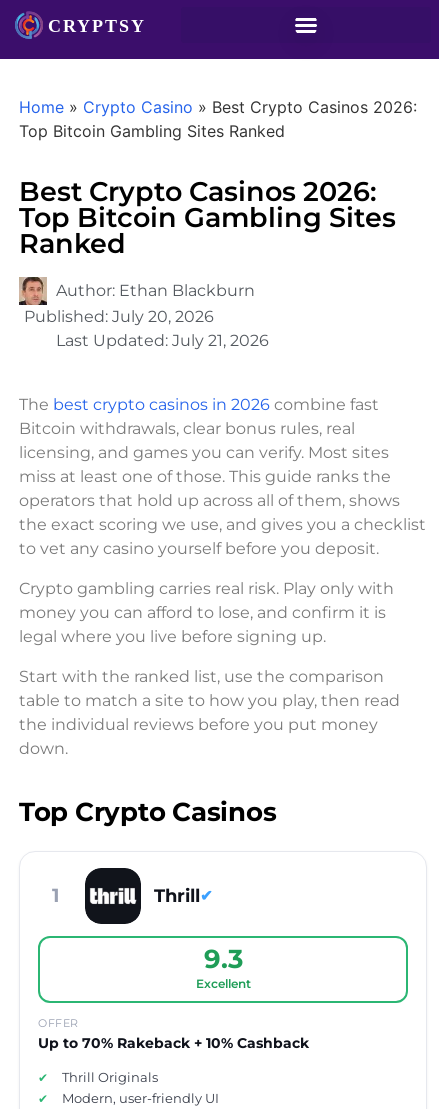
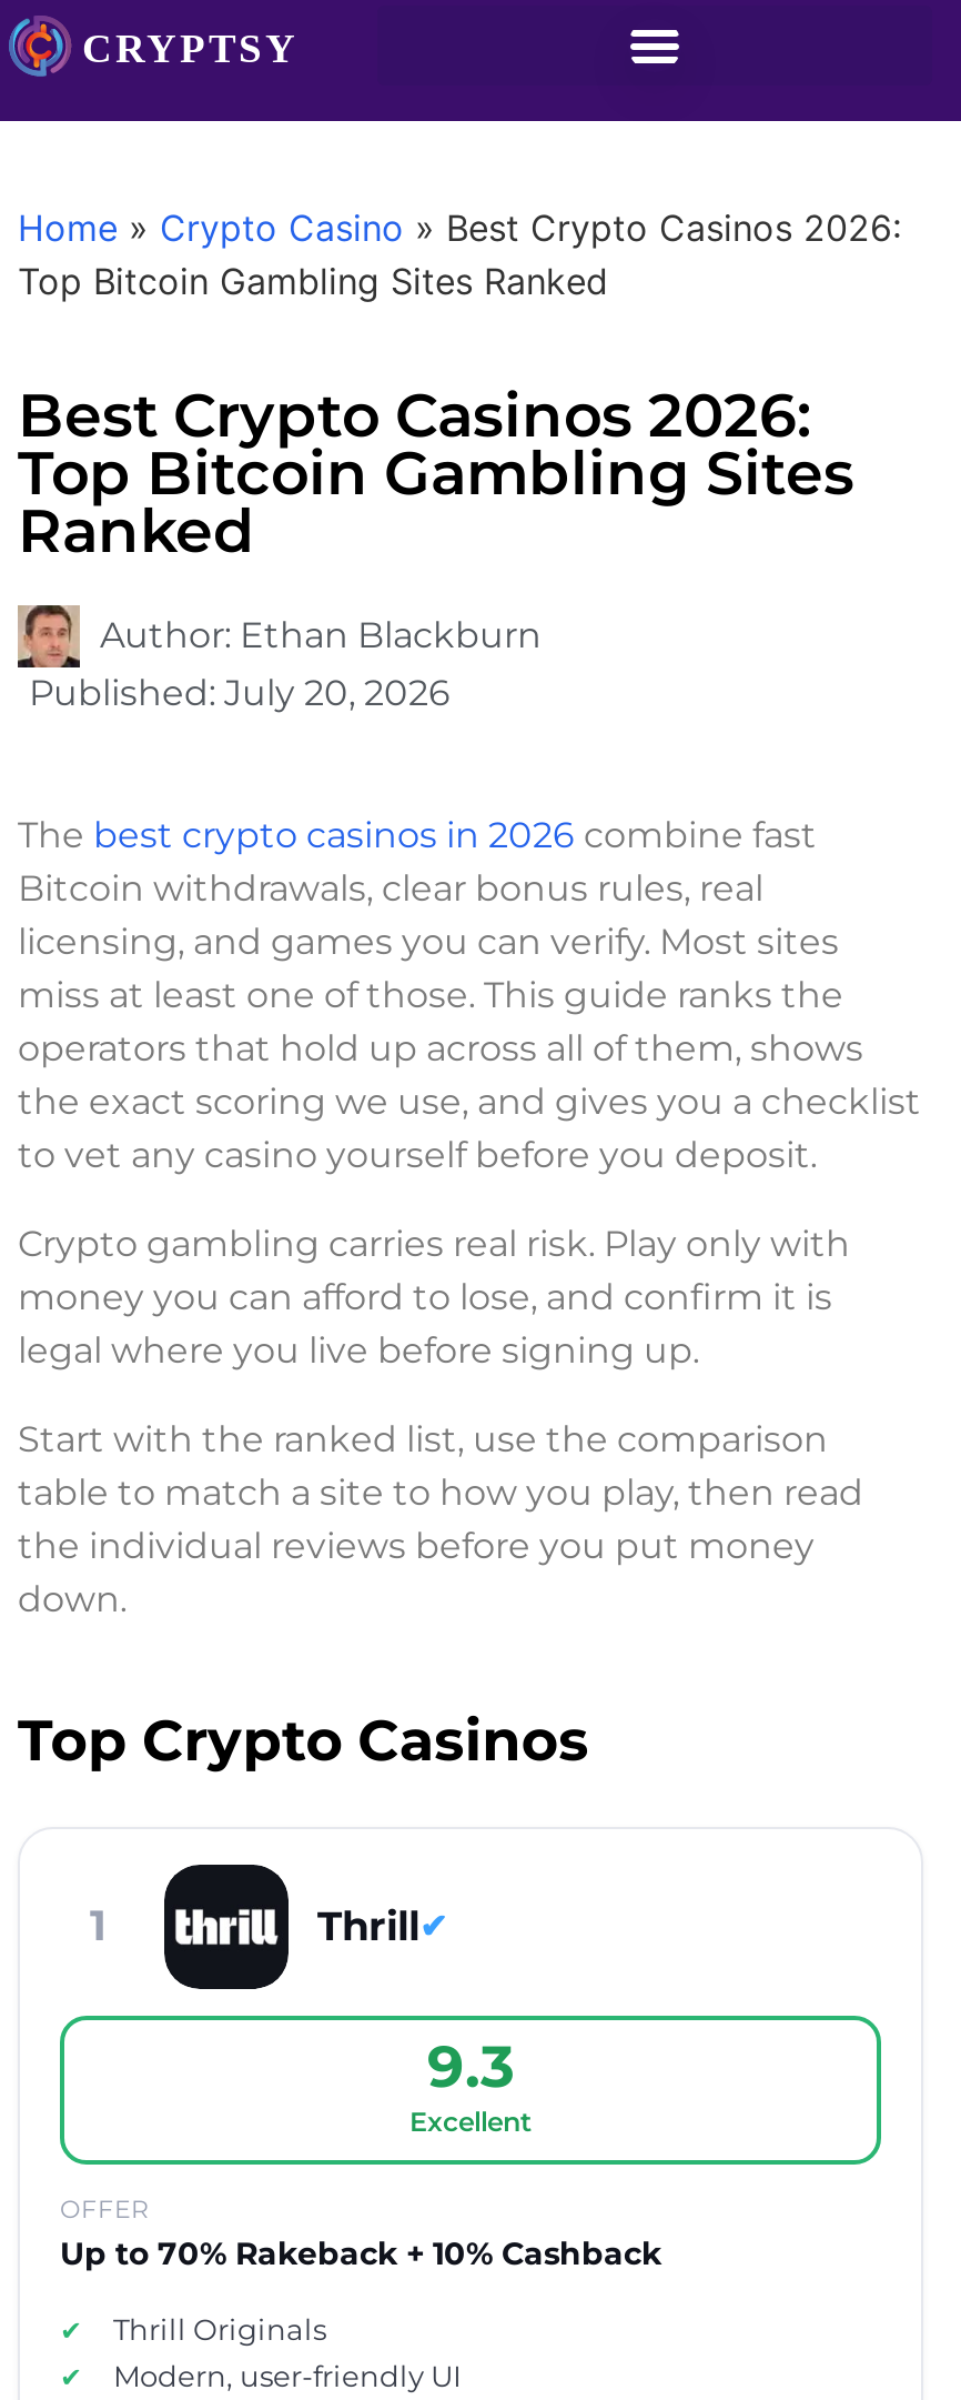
[56,331,269,350] Last Updated: July 21, 2026 -> none

